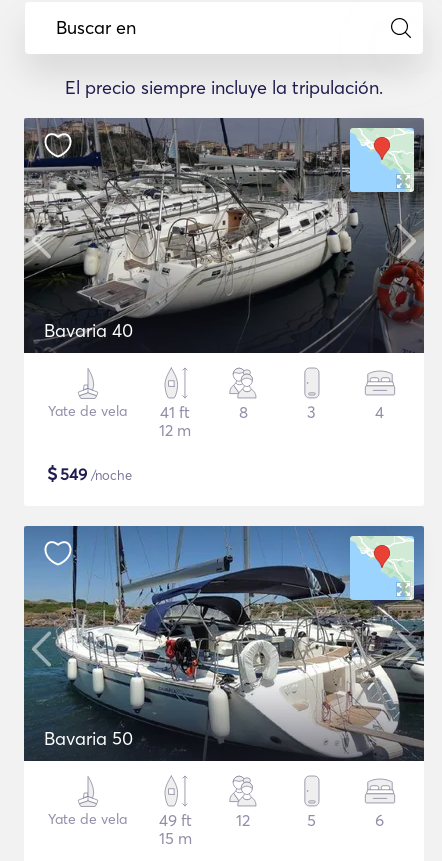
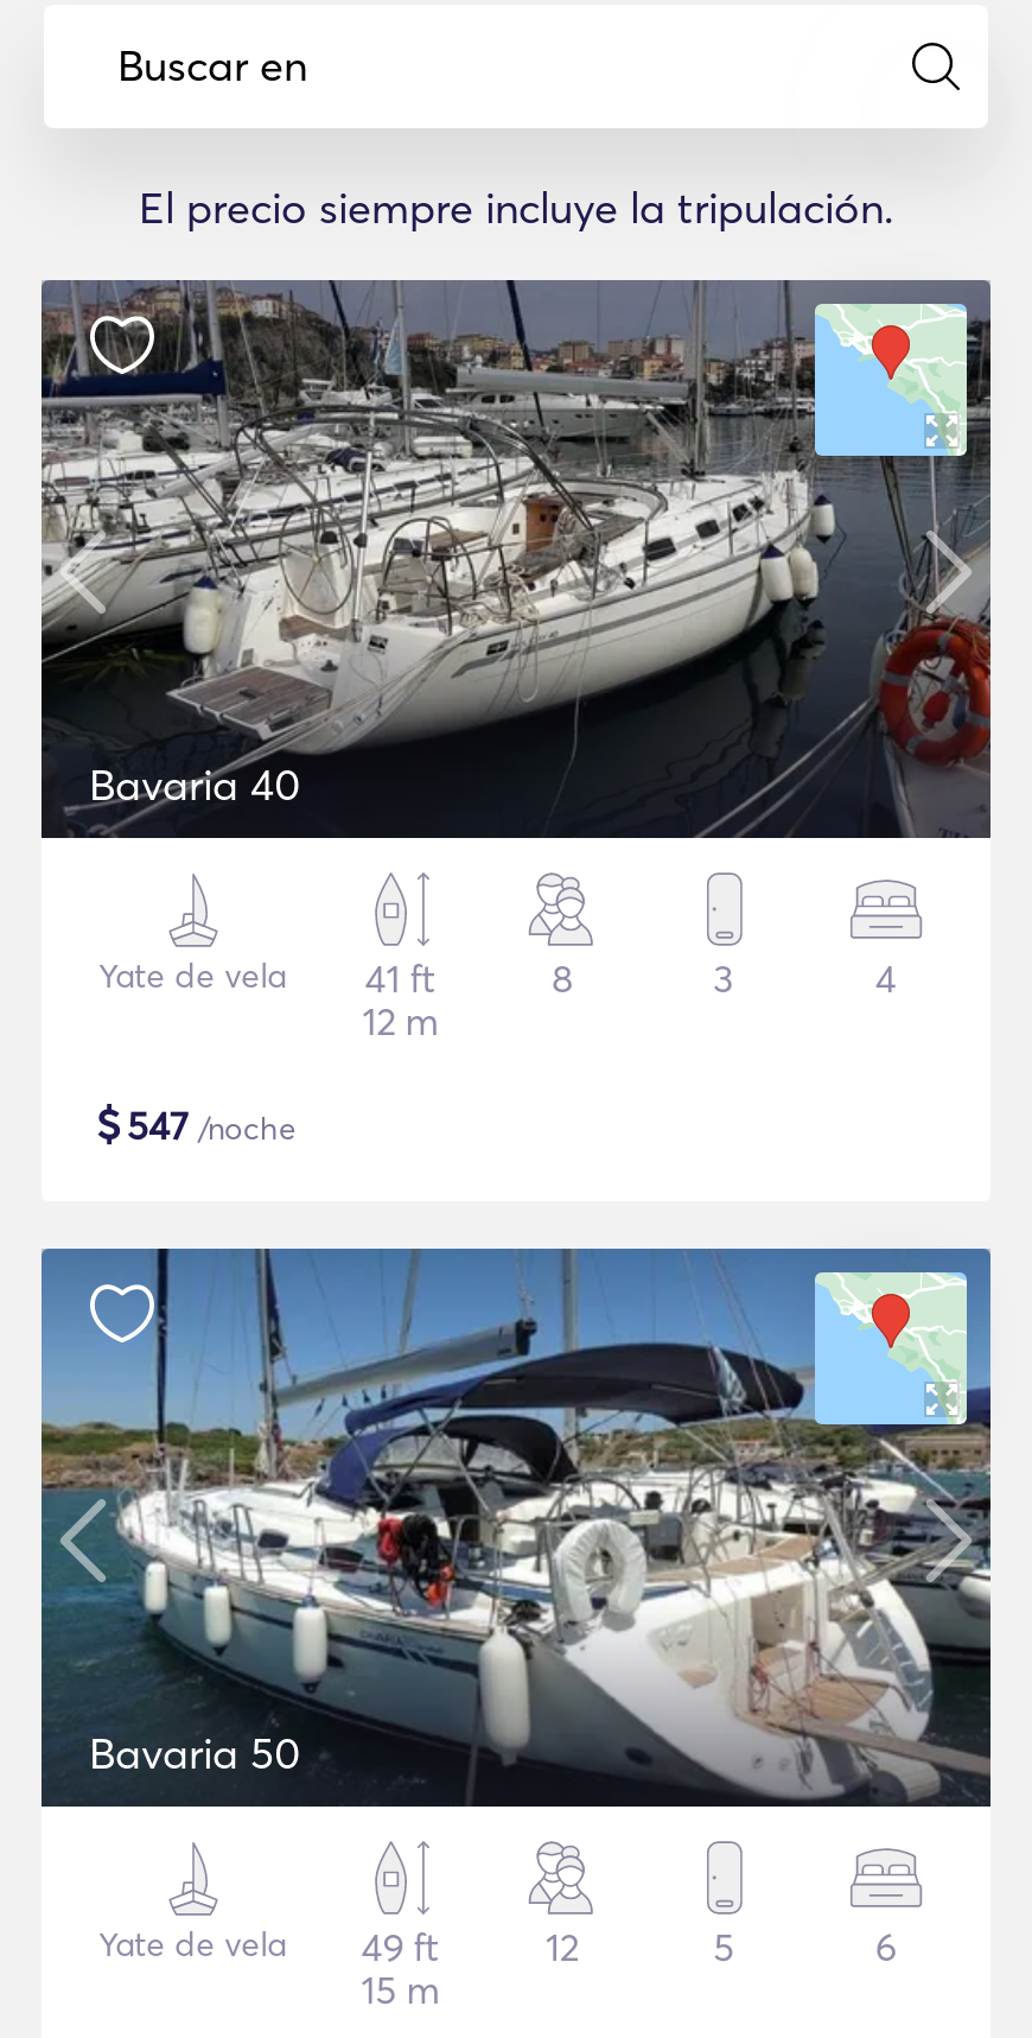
[47,462,132,485] $549 /noche -> [96,1097,295,1151] $547 /noche

